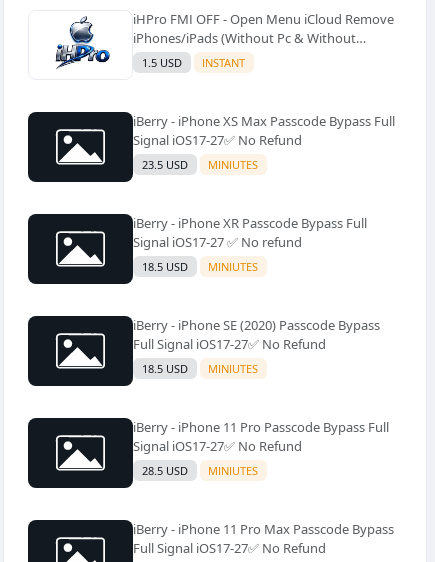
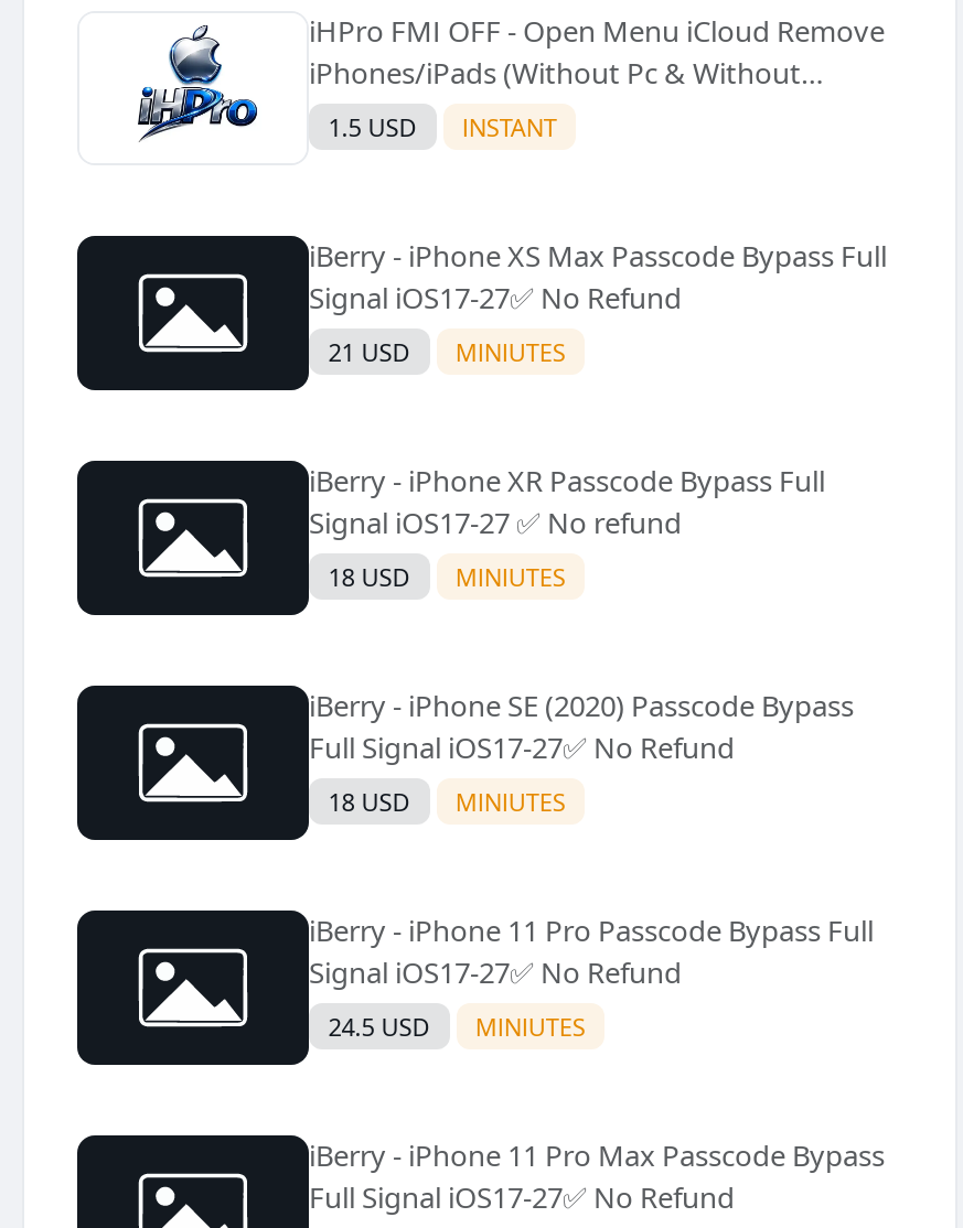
[142,157,258,172] 23.5 USD MINIUTES -> [328,335,566,368] 21 USD MINIUTES
[142,259,258,274] 18.5 USD MINIUTES -> [328,560,566,593] 18 USD MINIUTES
[142,361,258,376] 18.5 USD MINIUTES -> [328,784,566,817] 18 USD MINIUTES
[142,463,258,478] 28.5 USD MINIUTES -> [328,1009,586,1042] 24.5 USD MINIUTES

